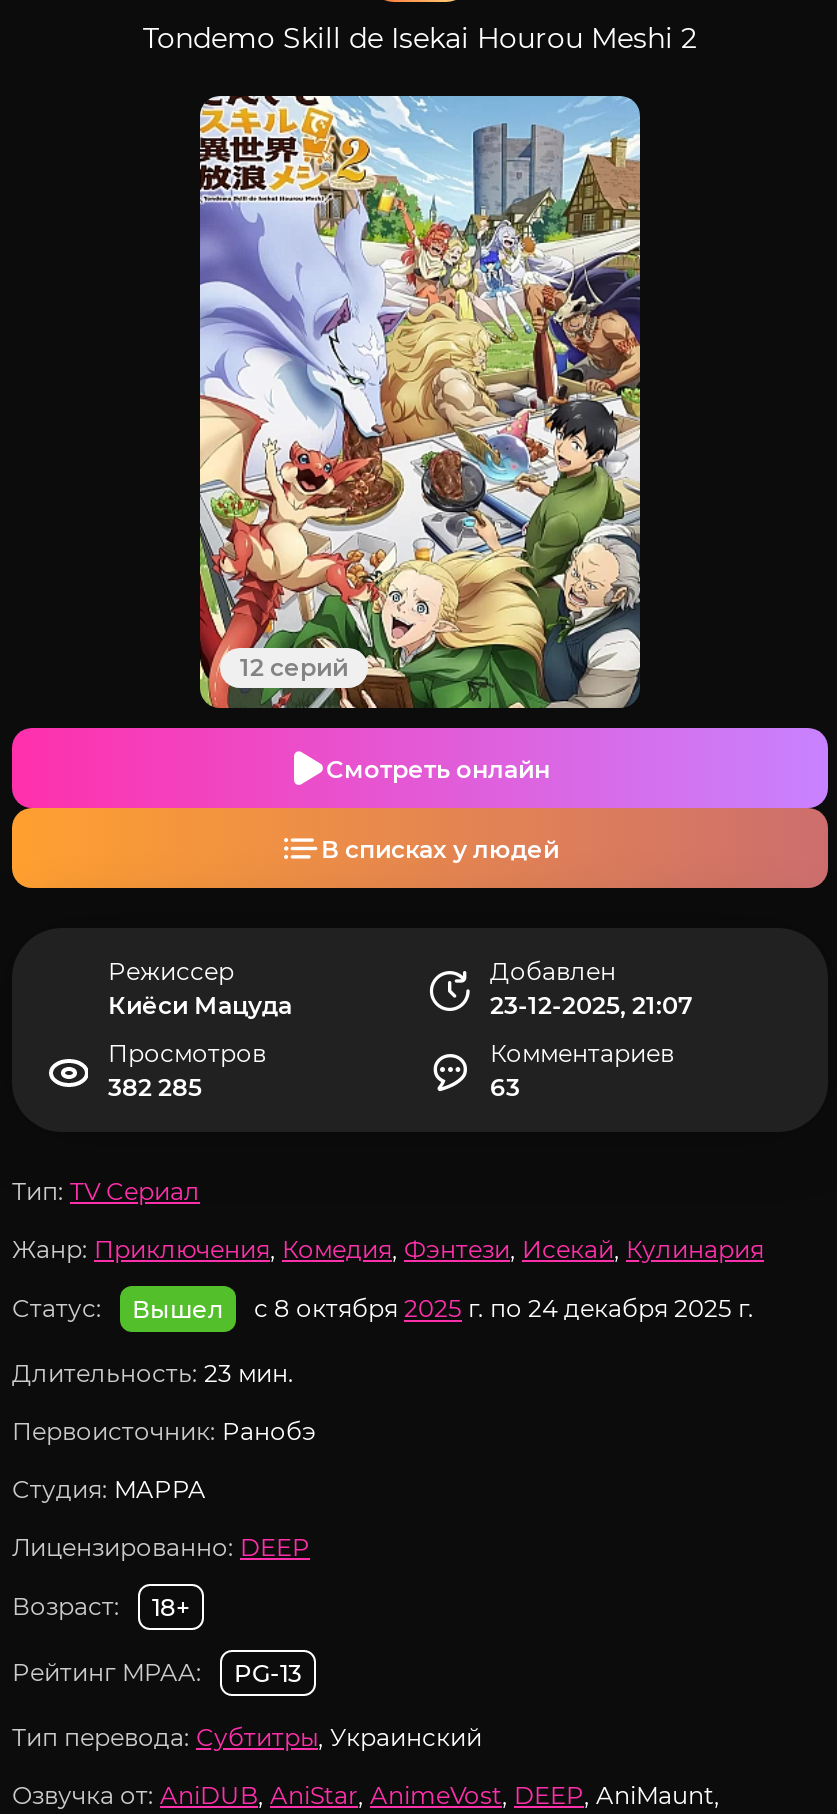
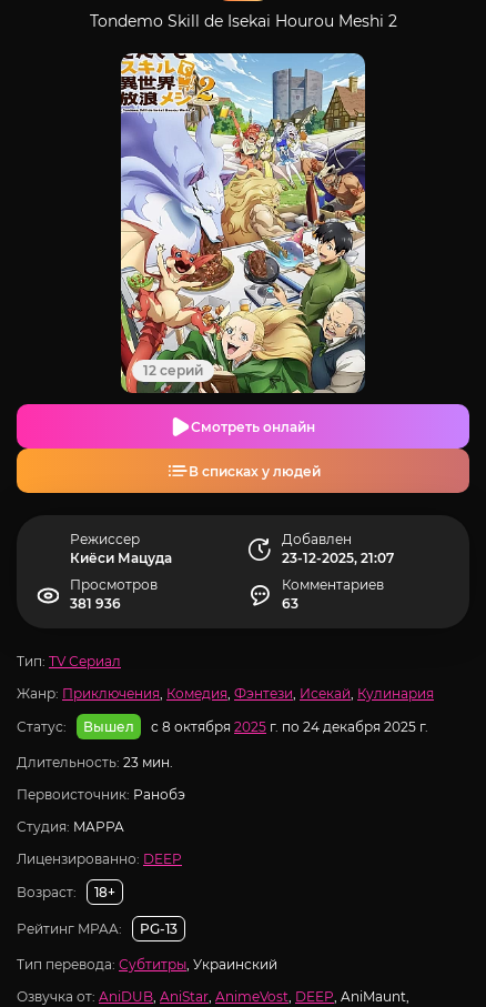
[108,1072,202,1102] 382 285 -> [70,595,121,612] 381 936

